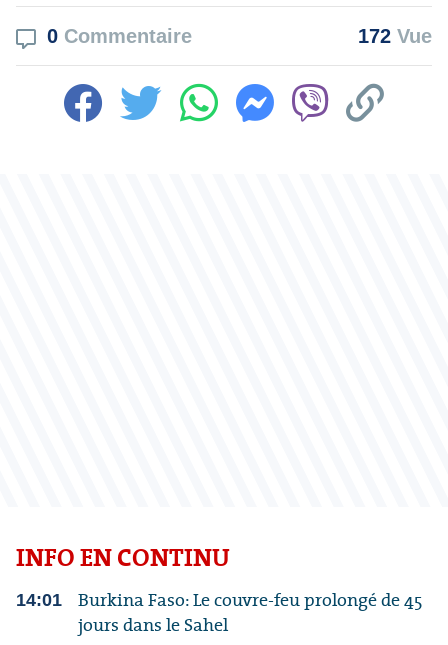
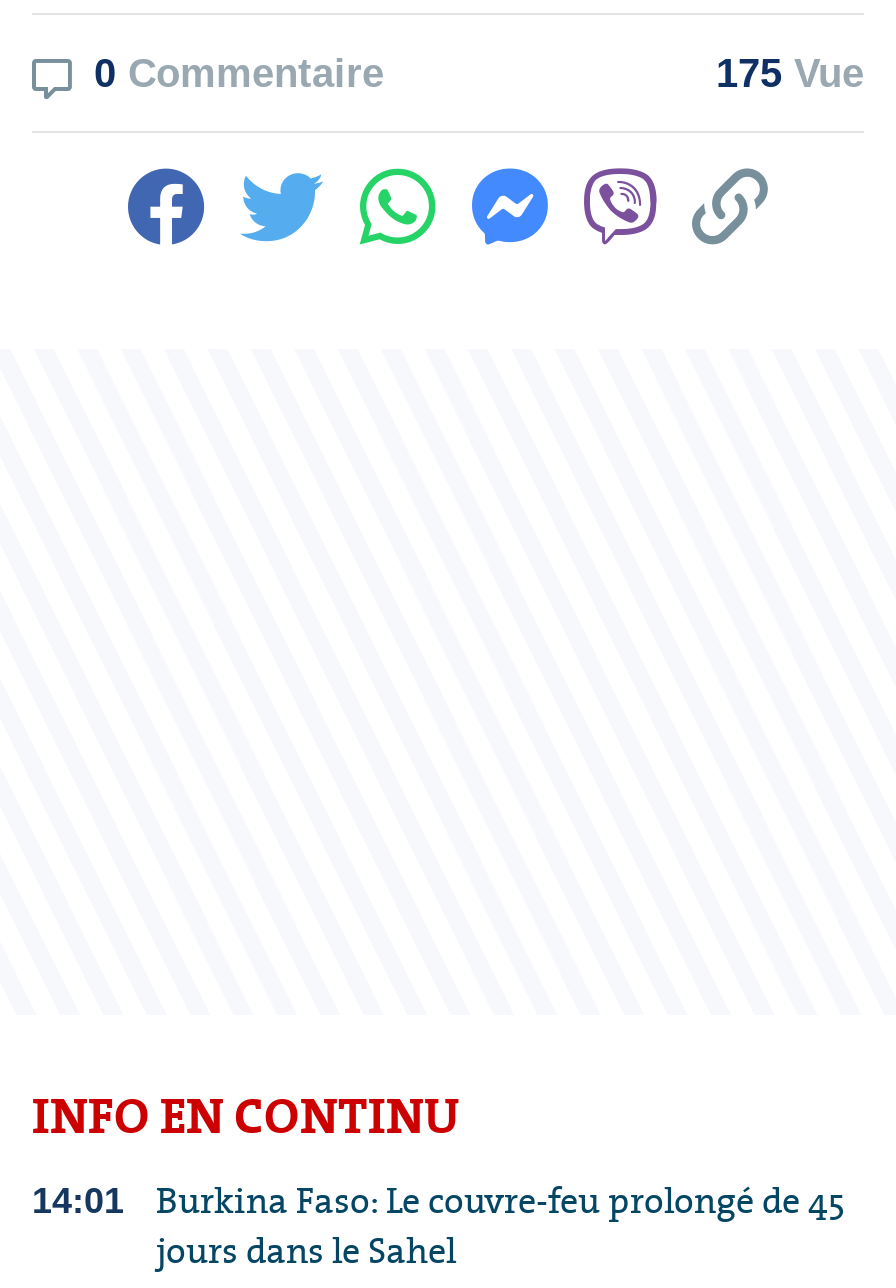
[358,25,432,47] 172 Vue -> [716,51,864,95] 175 Vue

